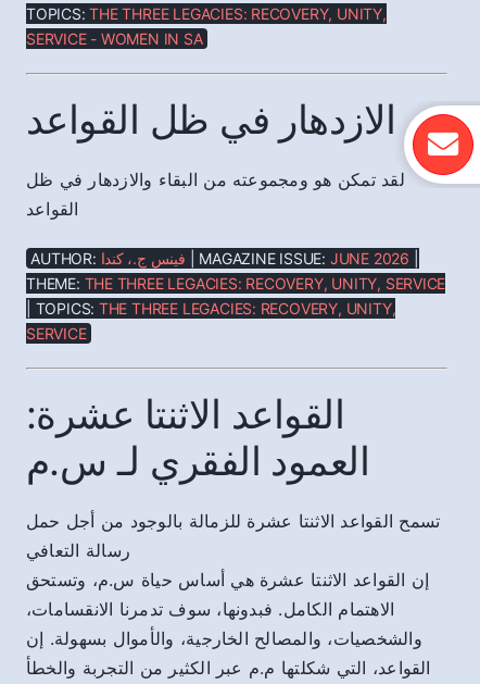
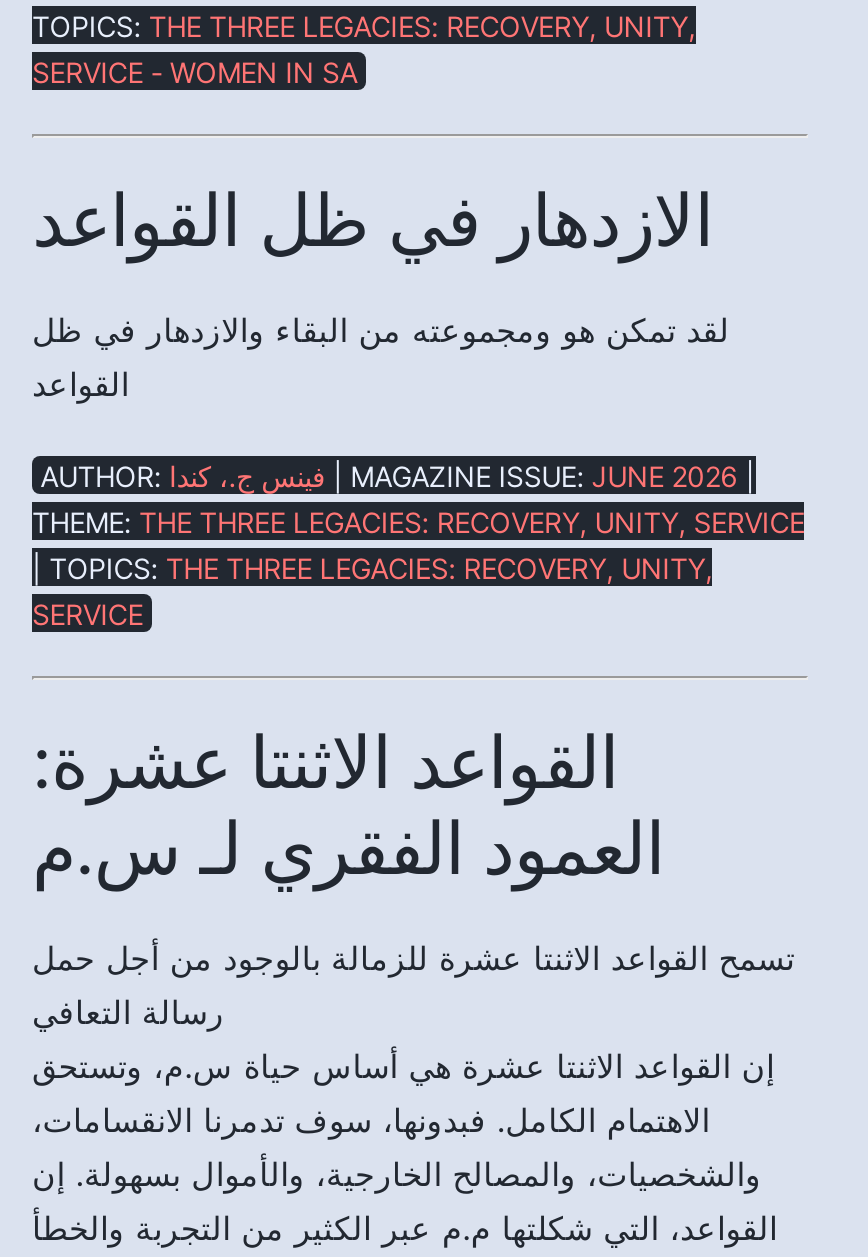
[405,107,477,183] [image] -> none

